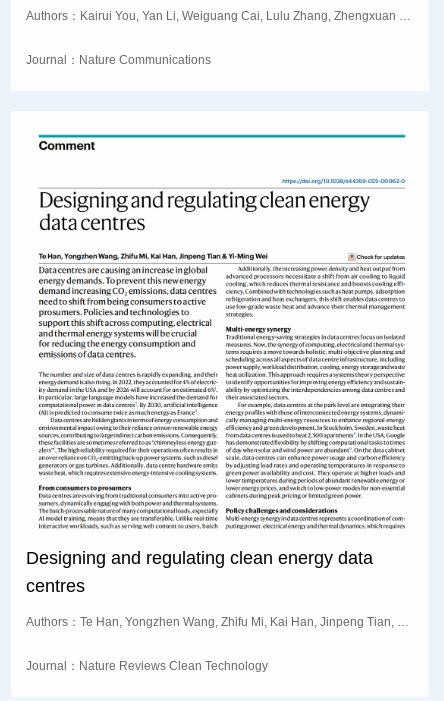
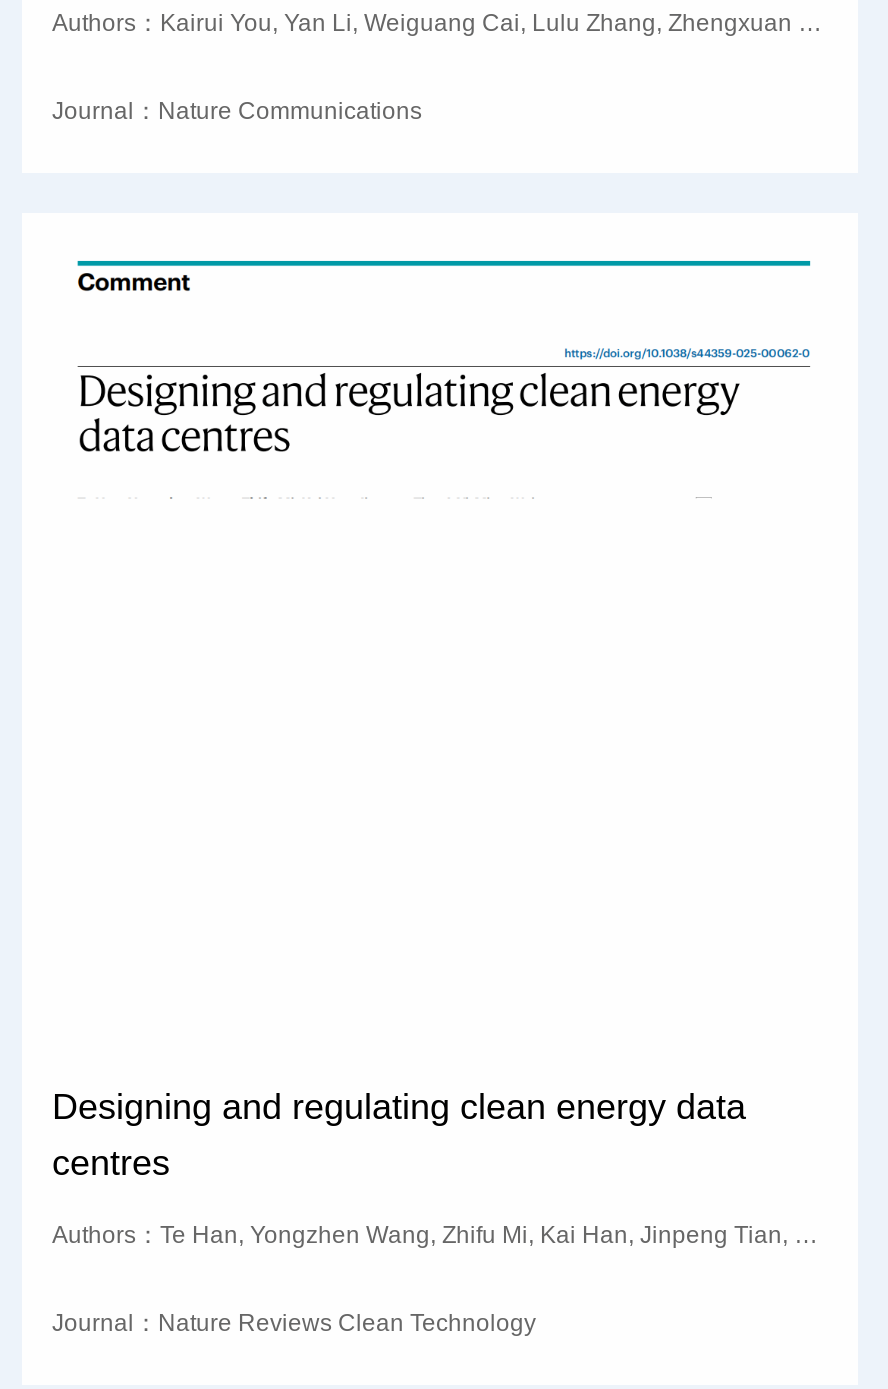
[38,252,406,530] [image] -> none

